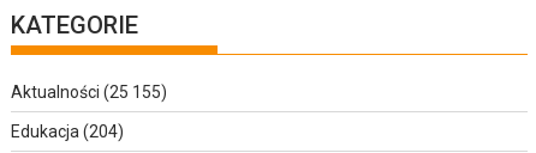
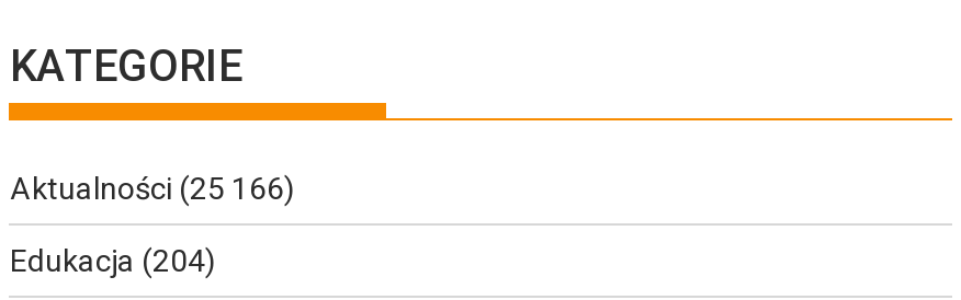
[11,82,168,101] Aktualności (25 155) -> [10,170,295,205] Aktualności (25 166)

